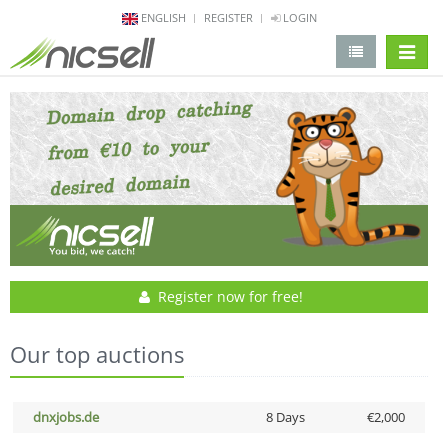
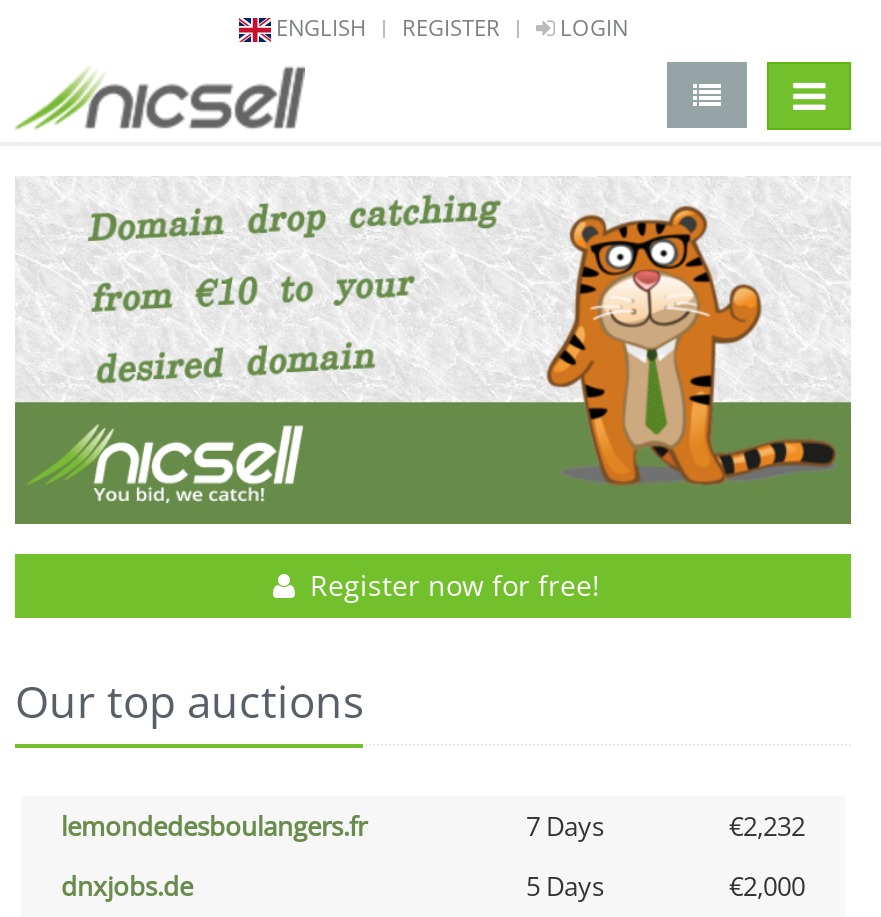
none -> [61,808,805,844] lemondedesboulangers.fr | 7 Days | €2,232
[265,408,304,426] 8 Days -> [526,868,604,904] 5 Days

